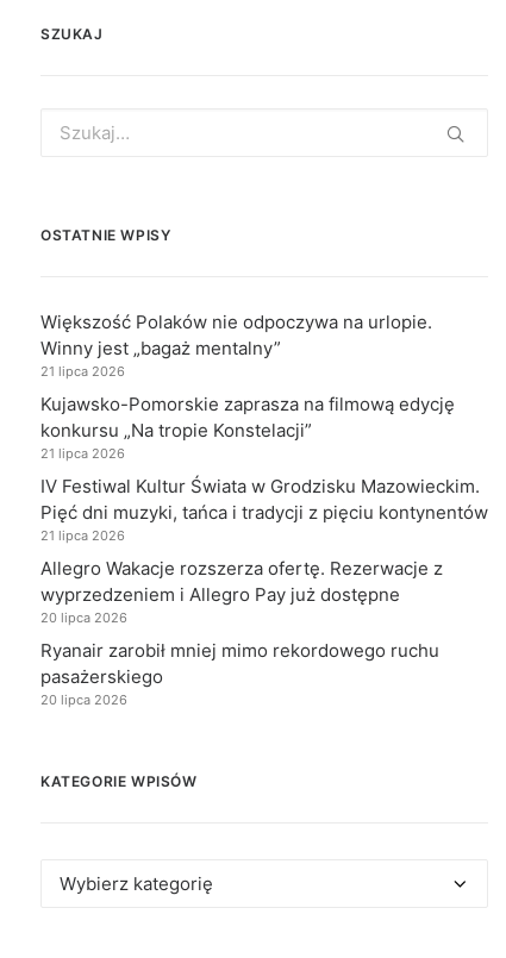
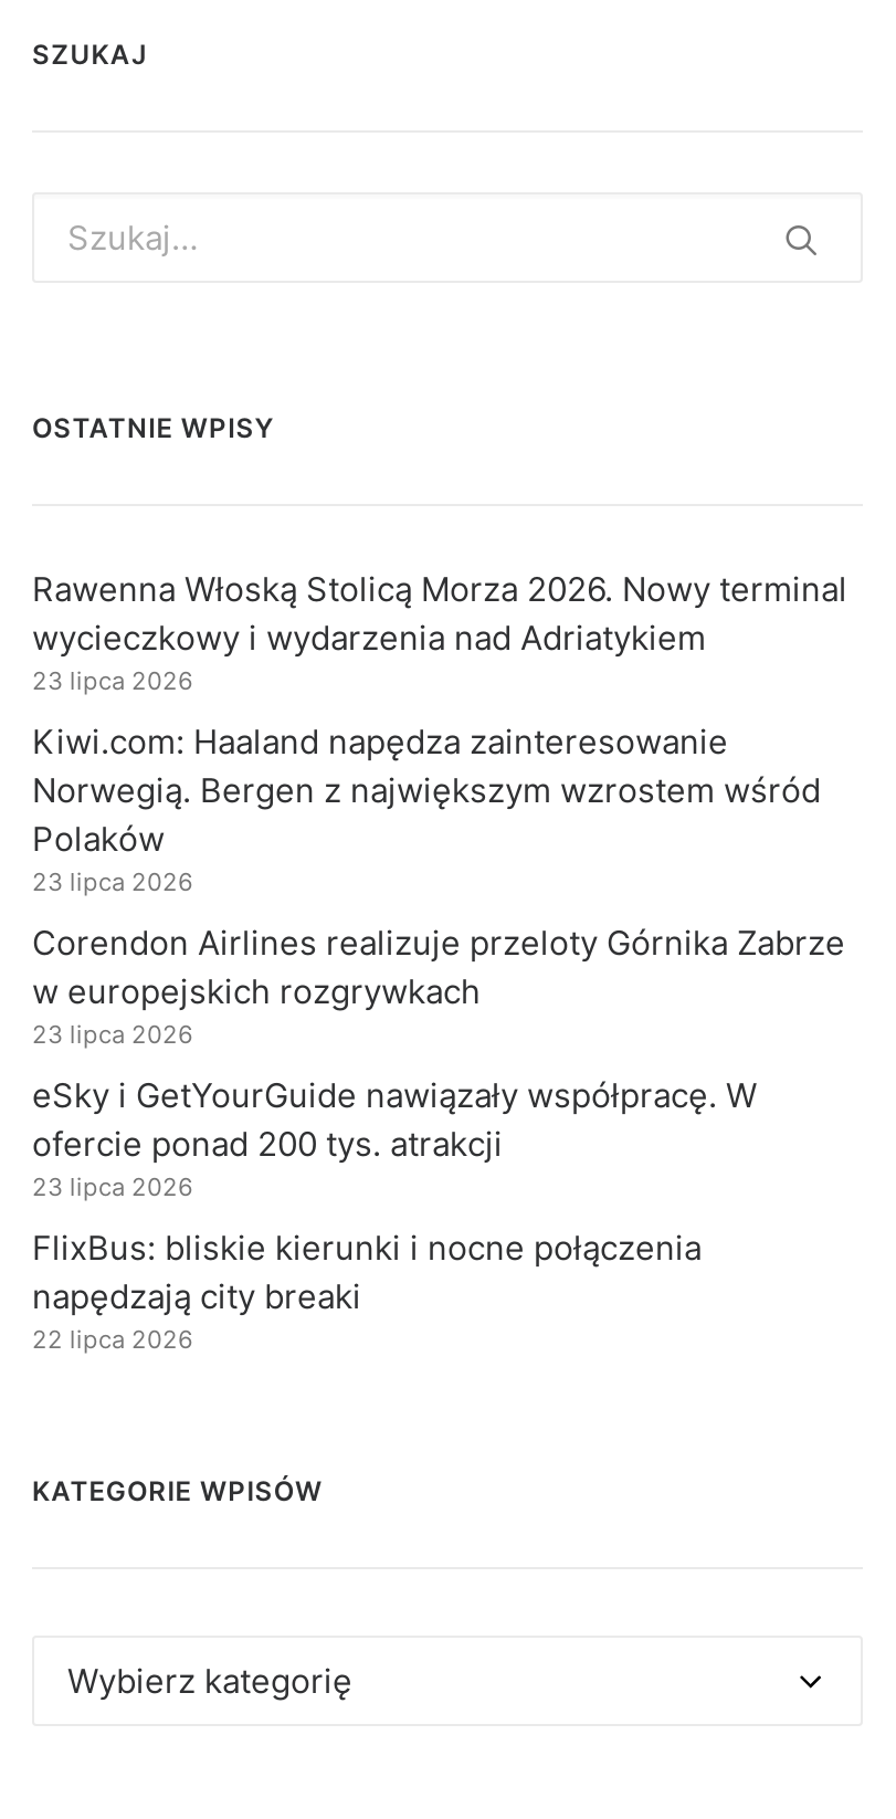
[40,310,432,379] Większość Polaków nie odpoczywa na urlopie. | Winny jest „bagaż mentalny” | 21 lipca 2026 -> [32,567,847,696] Rawenna Włoską Stolicą Morza 2026. Nowy terminal | wycieczkowy i wydarzenia nad Adriatykiem | 23 lipca 2026
[40,392,455,461] Kujawsko-Pomorskie zaprasza na filmową edycję | konkursu „Na tropie Konstelacji” | 21 lipca 2026 -> [32,720,821,897] Kiwi.com: Haaland napędza zainteresowanie | Norwegią. Bergen z największym wzrostem wśród | Polaków | 23 lipca 2026
[40,474,488,544] IV Festiwal Kultur Świata w Grodzisku Mazowieckim. | Pięć dni muzyki, tańca i tradycji z pięciu kontynentów | 21 lipca 2026 -> [32,921,845,1049] Corendon Airlines realizuje przeloty Górnika Zabrze | w europejskich rozgrywkach | 23 lipca 2026
[40,557,443,626] Allegro Wakacje rozszerza ofertę. Rezerwacje z | wyprzedzeniem i Allegro Pay już dostępne | 20 lipca 2026 -> [32,1073,757,1202] eSky i GetYourGuide nawiązały współpracę. W | ofercie ponad 200 tys. atrakcji | 23 lipca 2026
[40,639,439,708] Ryanair zarobił mniej mimo rekordowego ruchu | pasażerskiego | 20 lipca 2026 -> [32,1226,702,1354] FlixBus: bliskie kierunki i nocne połączenia | napędzają city breaki | 22 lipca 2026

